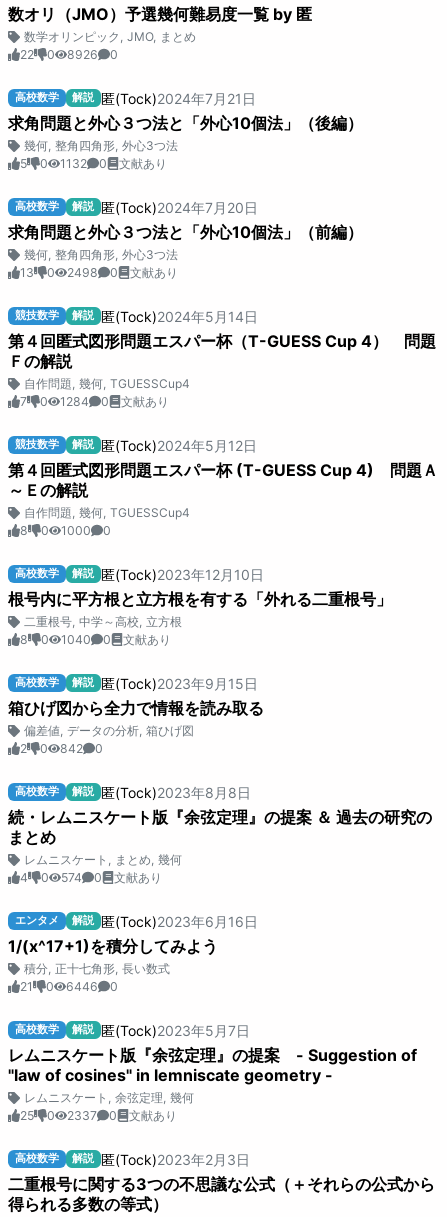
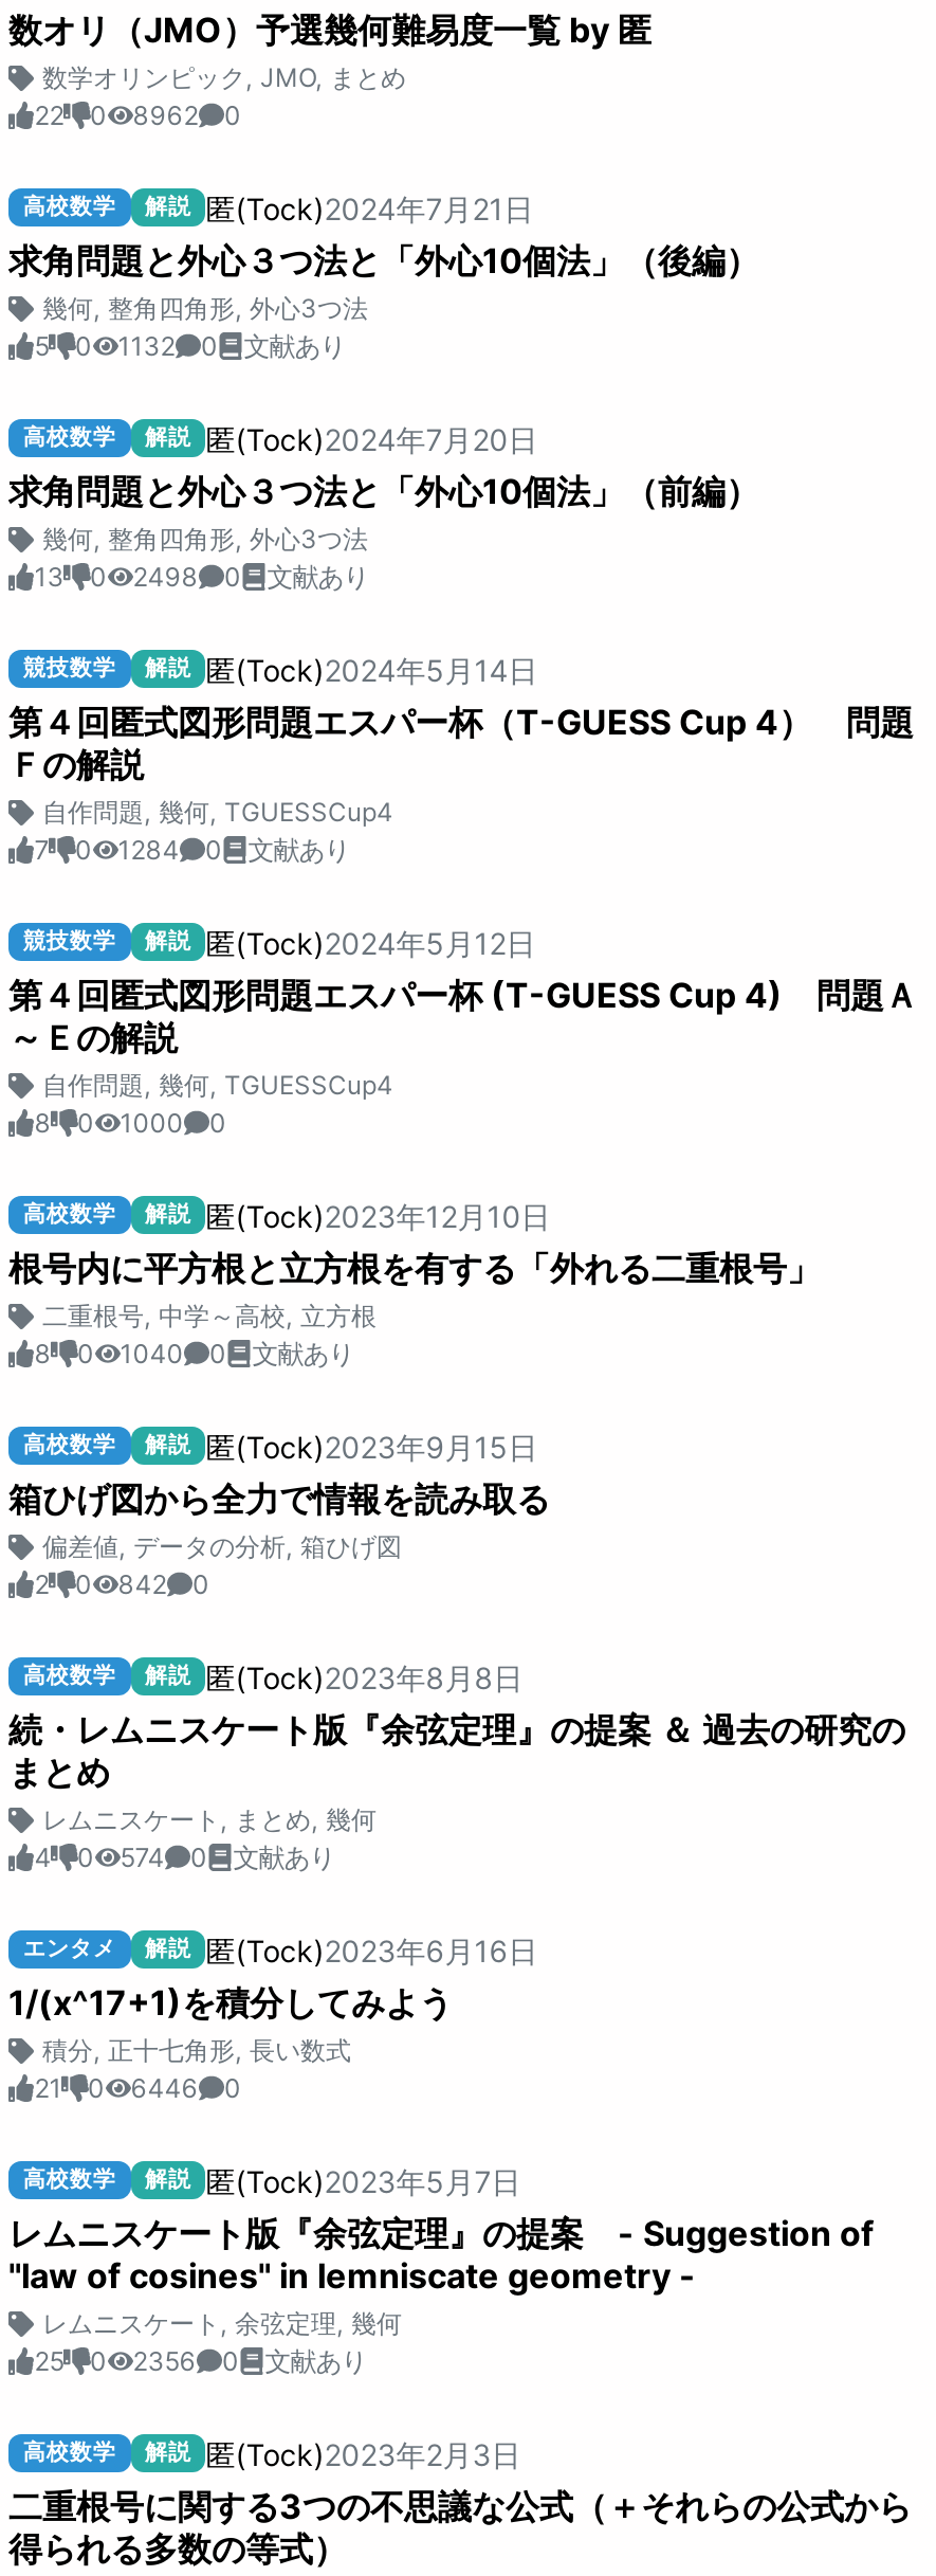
[67,46,98,61] 8926 -> [133,98,198,130] 8962
[67,1107,97,1122] 2337 -> [133,2344,196,2376] 2356

